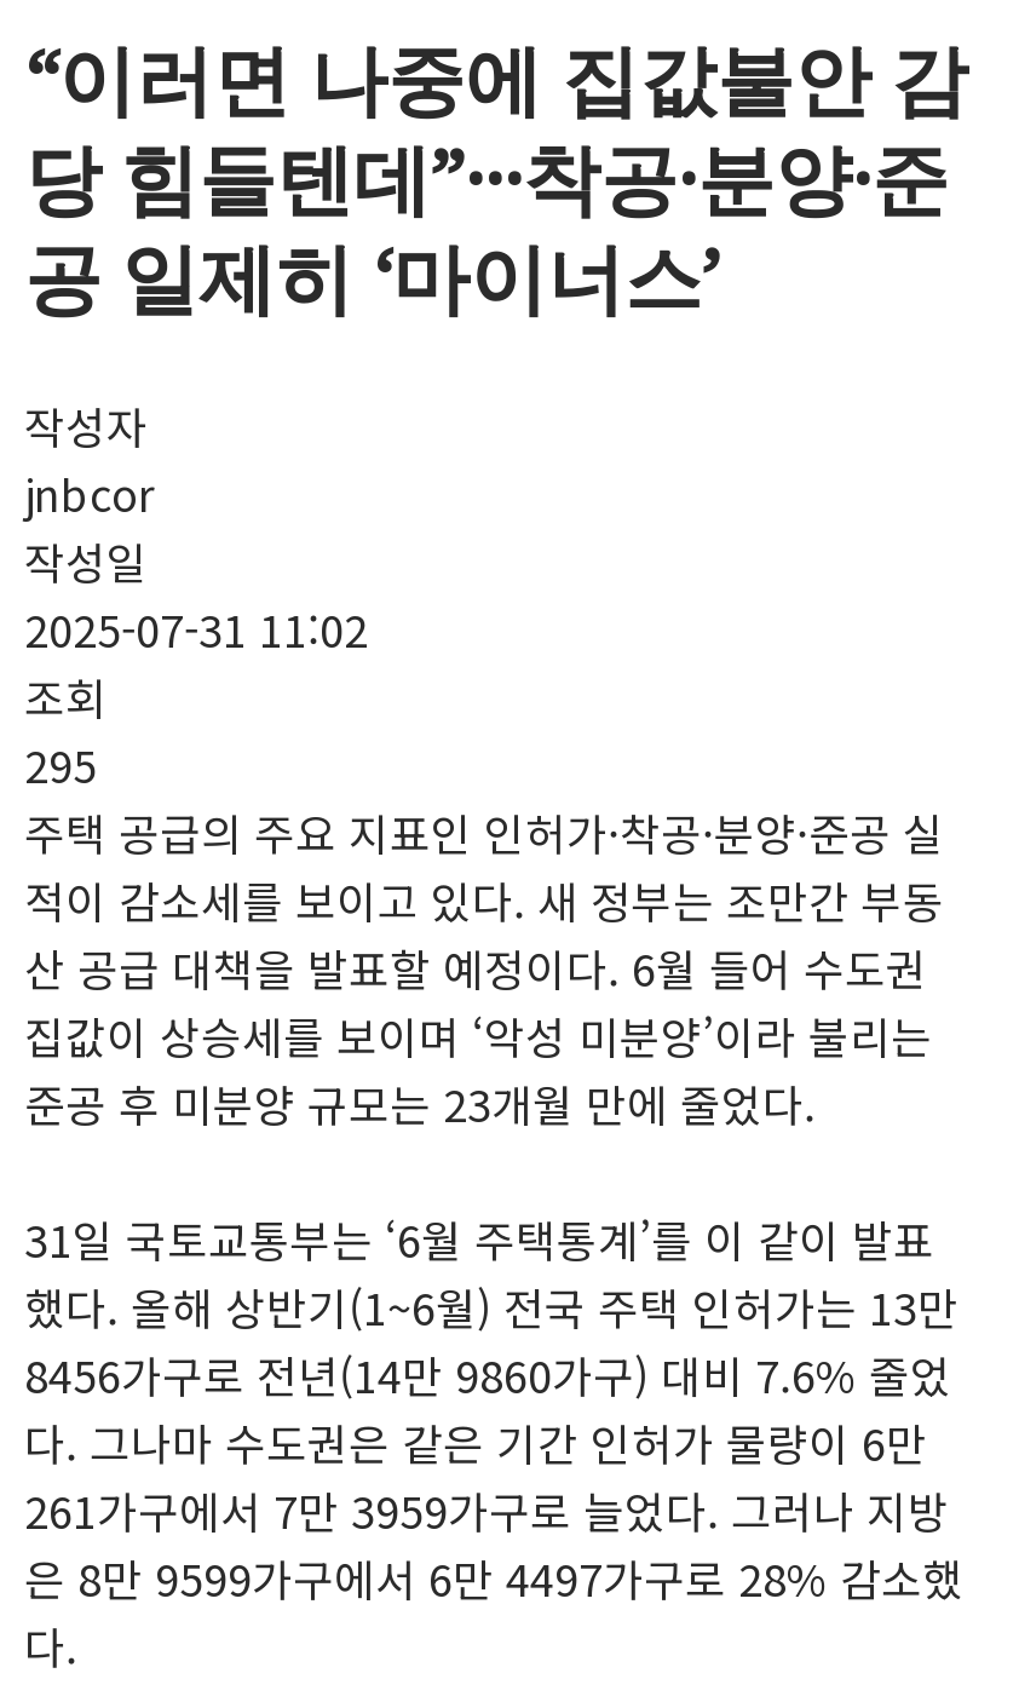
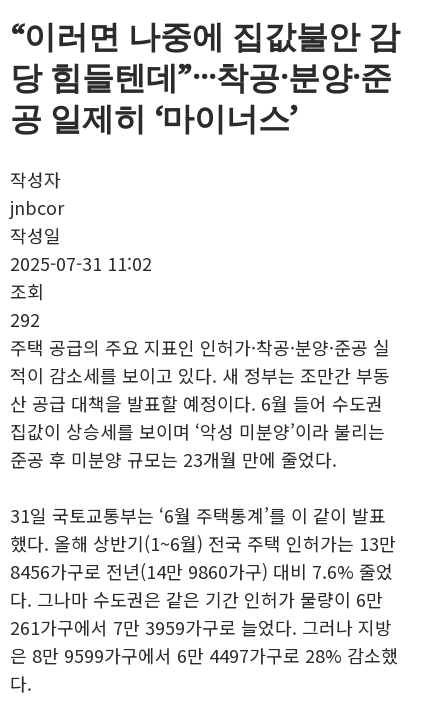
[24,731,97,794] 295 -> [10,305,40,331] 292

